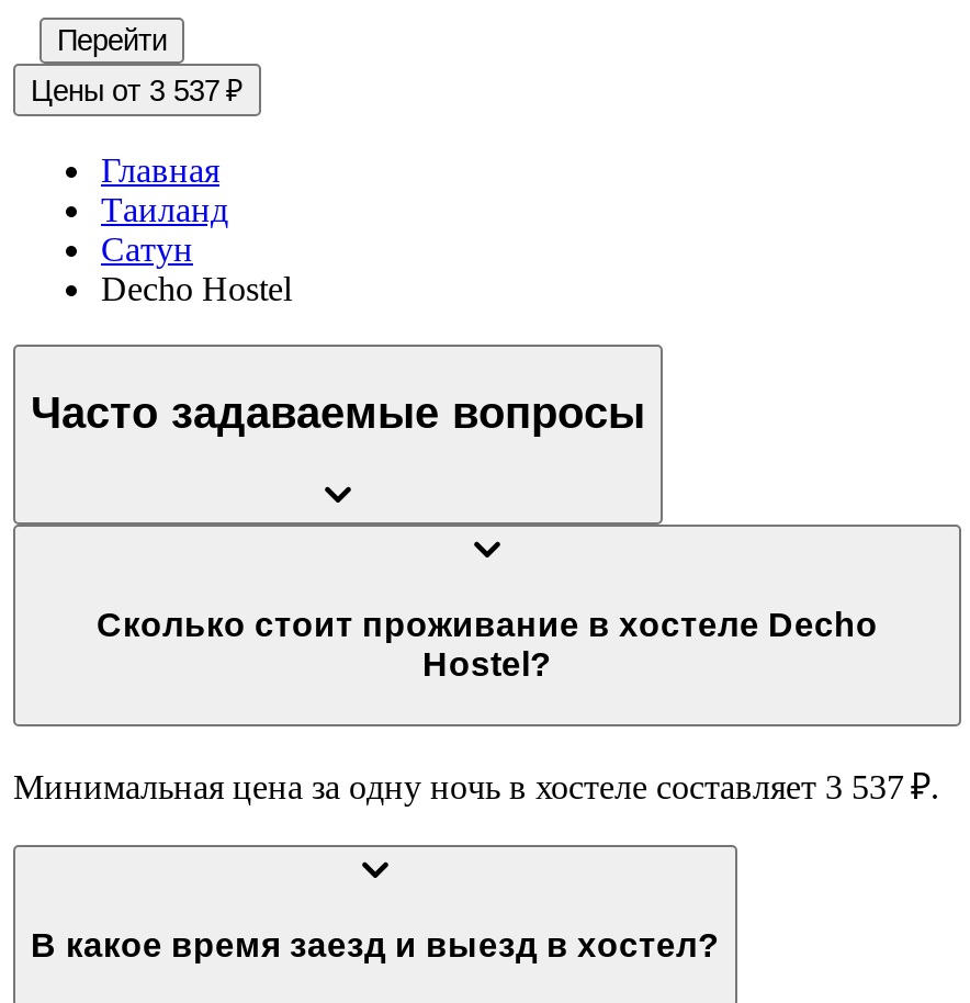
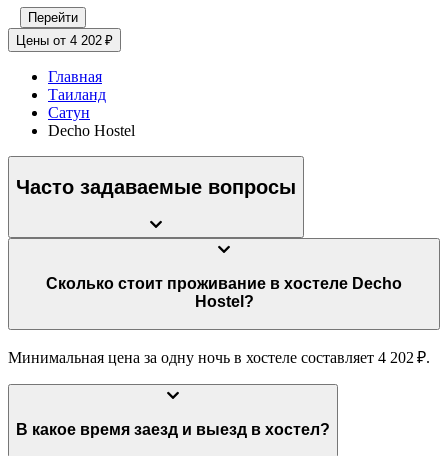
[31,75,244,108] Цены от 3 537 ₽ -> [16,33,113,48] Цены от 4 202 ₽
[13,768,939,805] Минимальная цена за одну ночь в хостеле составляет 3 537 ₽. -> [8,349,430,366] Минимальная цена за одну ночь в хостеле составляет 4 202 ₽.

